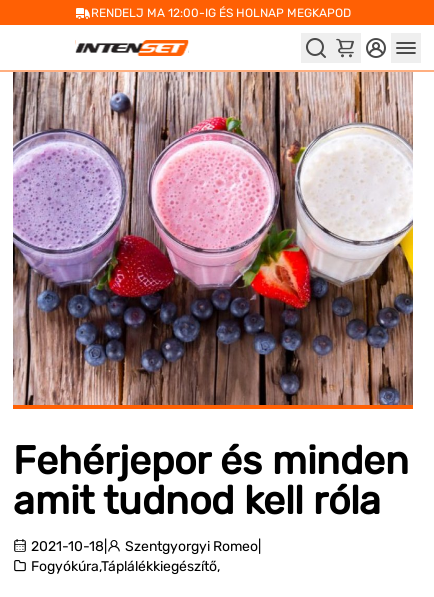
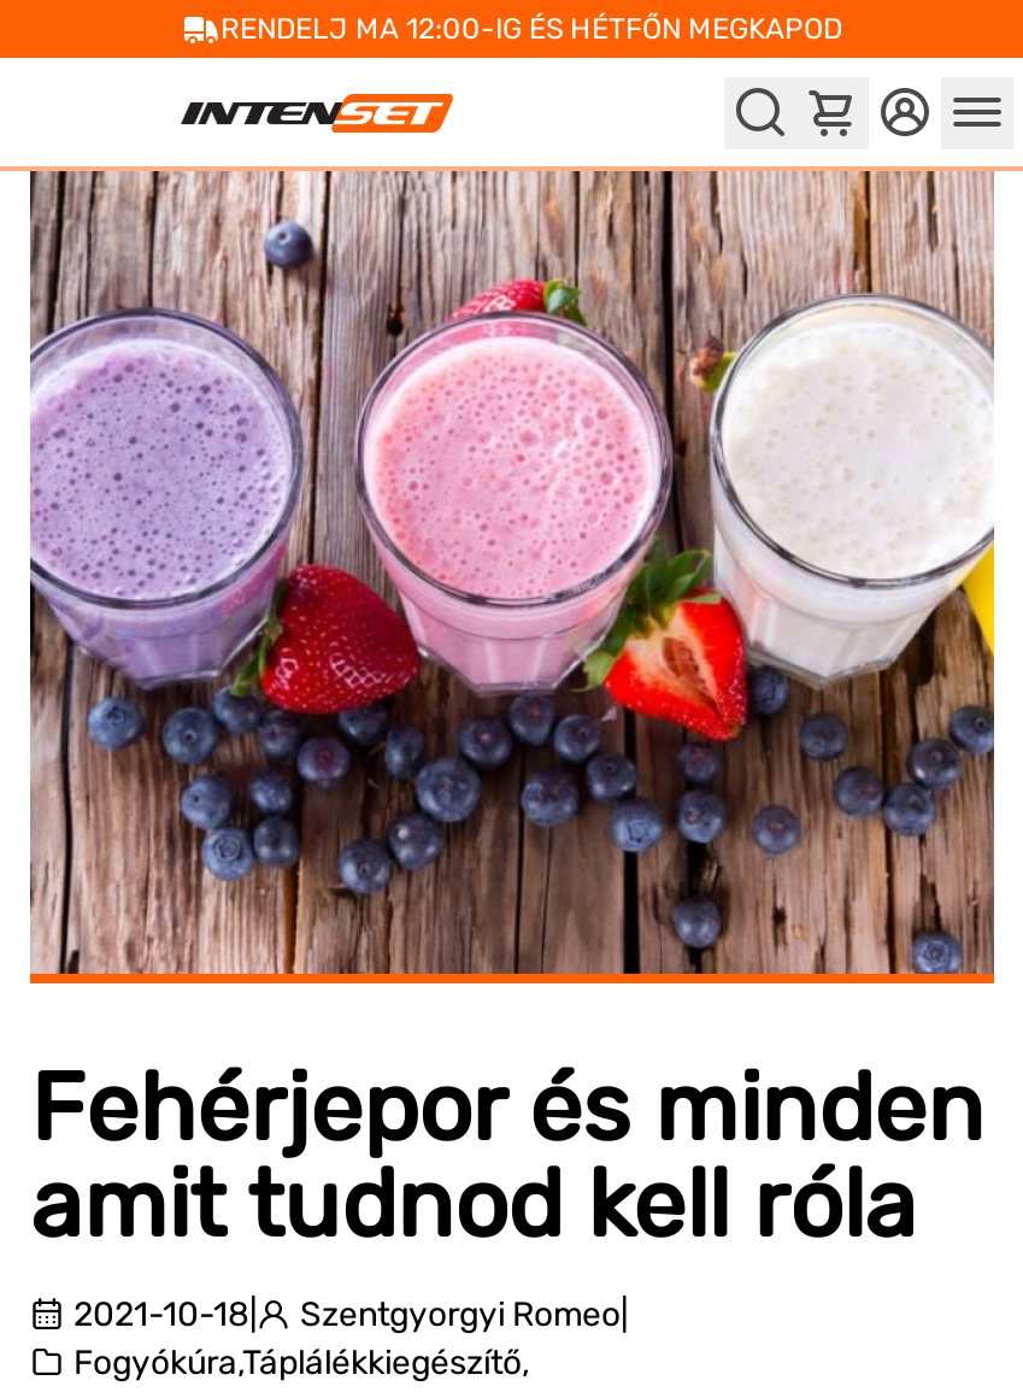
[91,5,351,19] RENDELJ MA 12:00-IG ÉS HOLNAP MEGKAPOD -> [221,11,842,45] RENDELJ MA 12:00-IG ÉS HÉTFŐN MEGKAPOD

